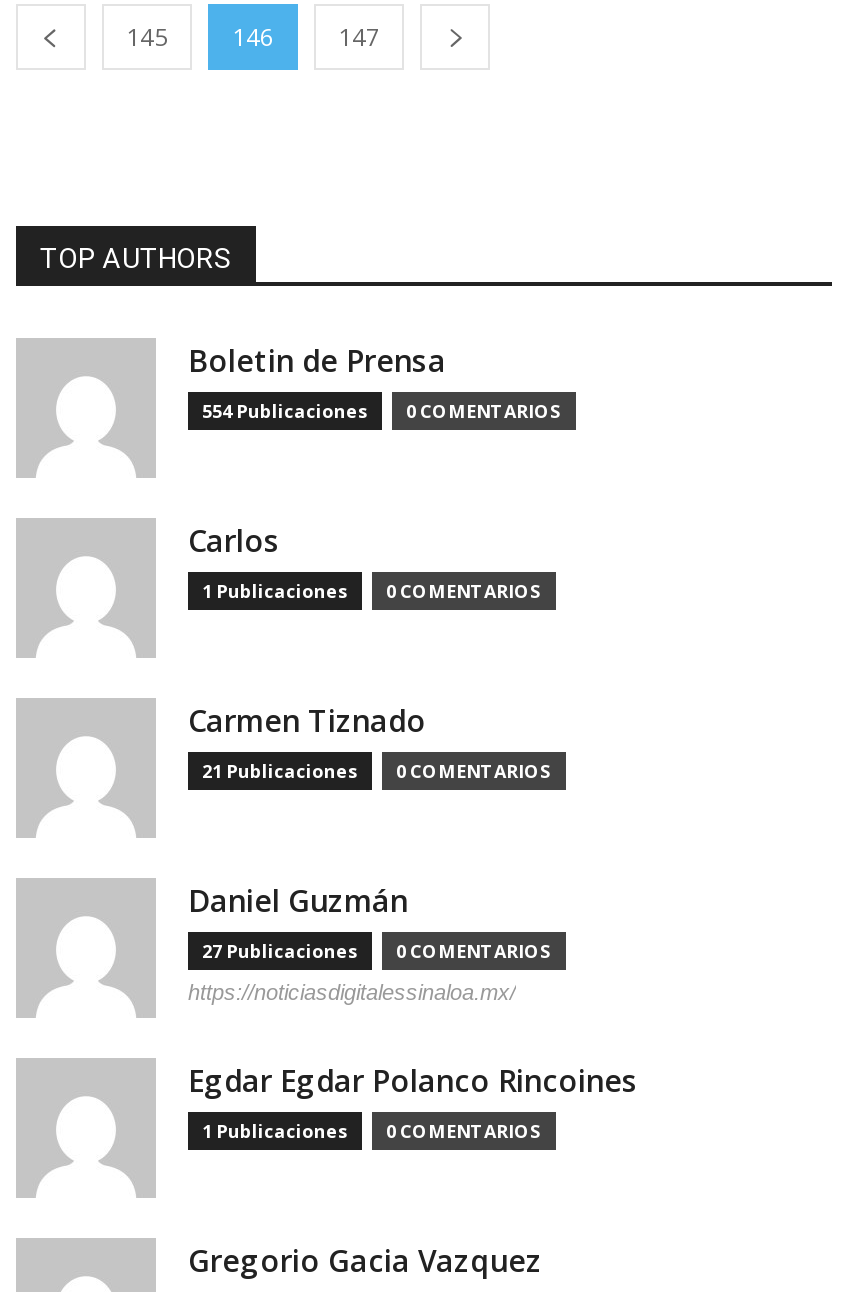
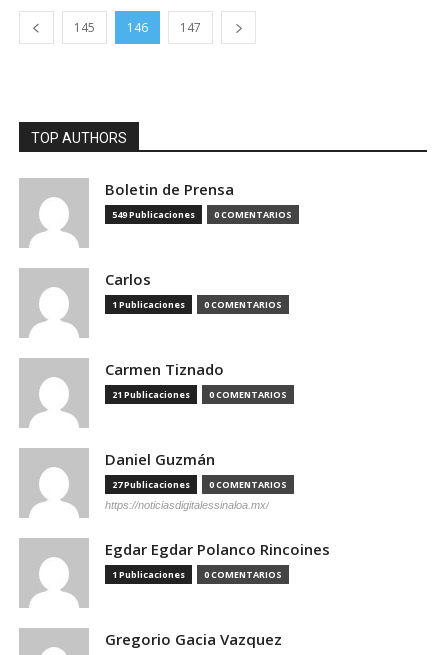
[202,398,368,424] 554 Publicaciones -> [112,208,195,221] 549 Publicaciones

